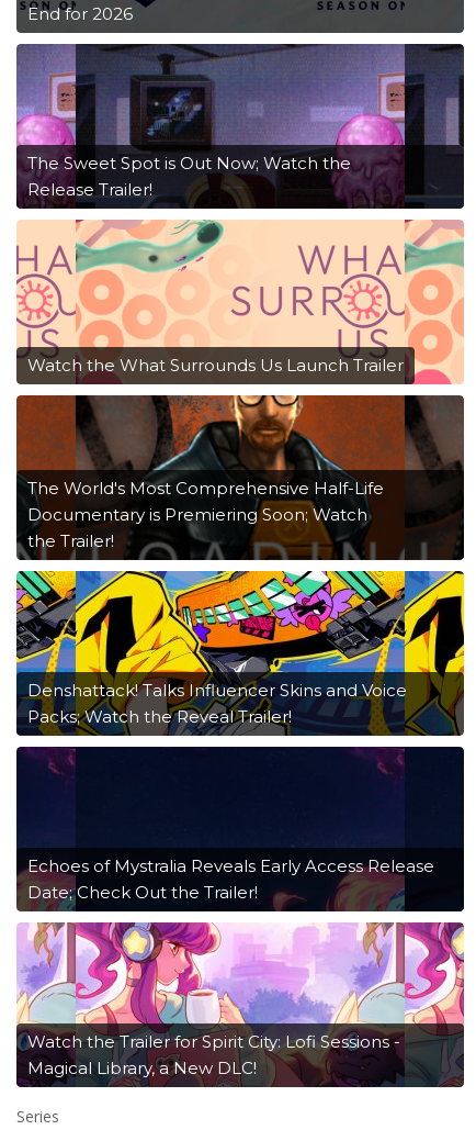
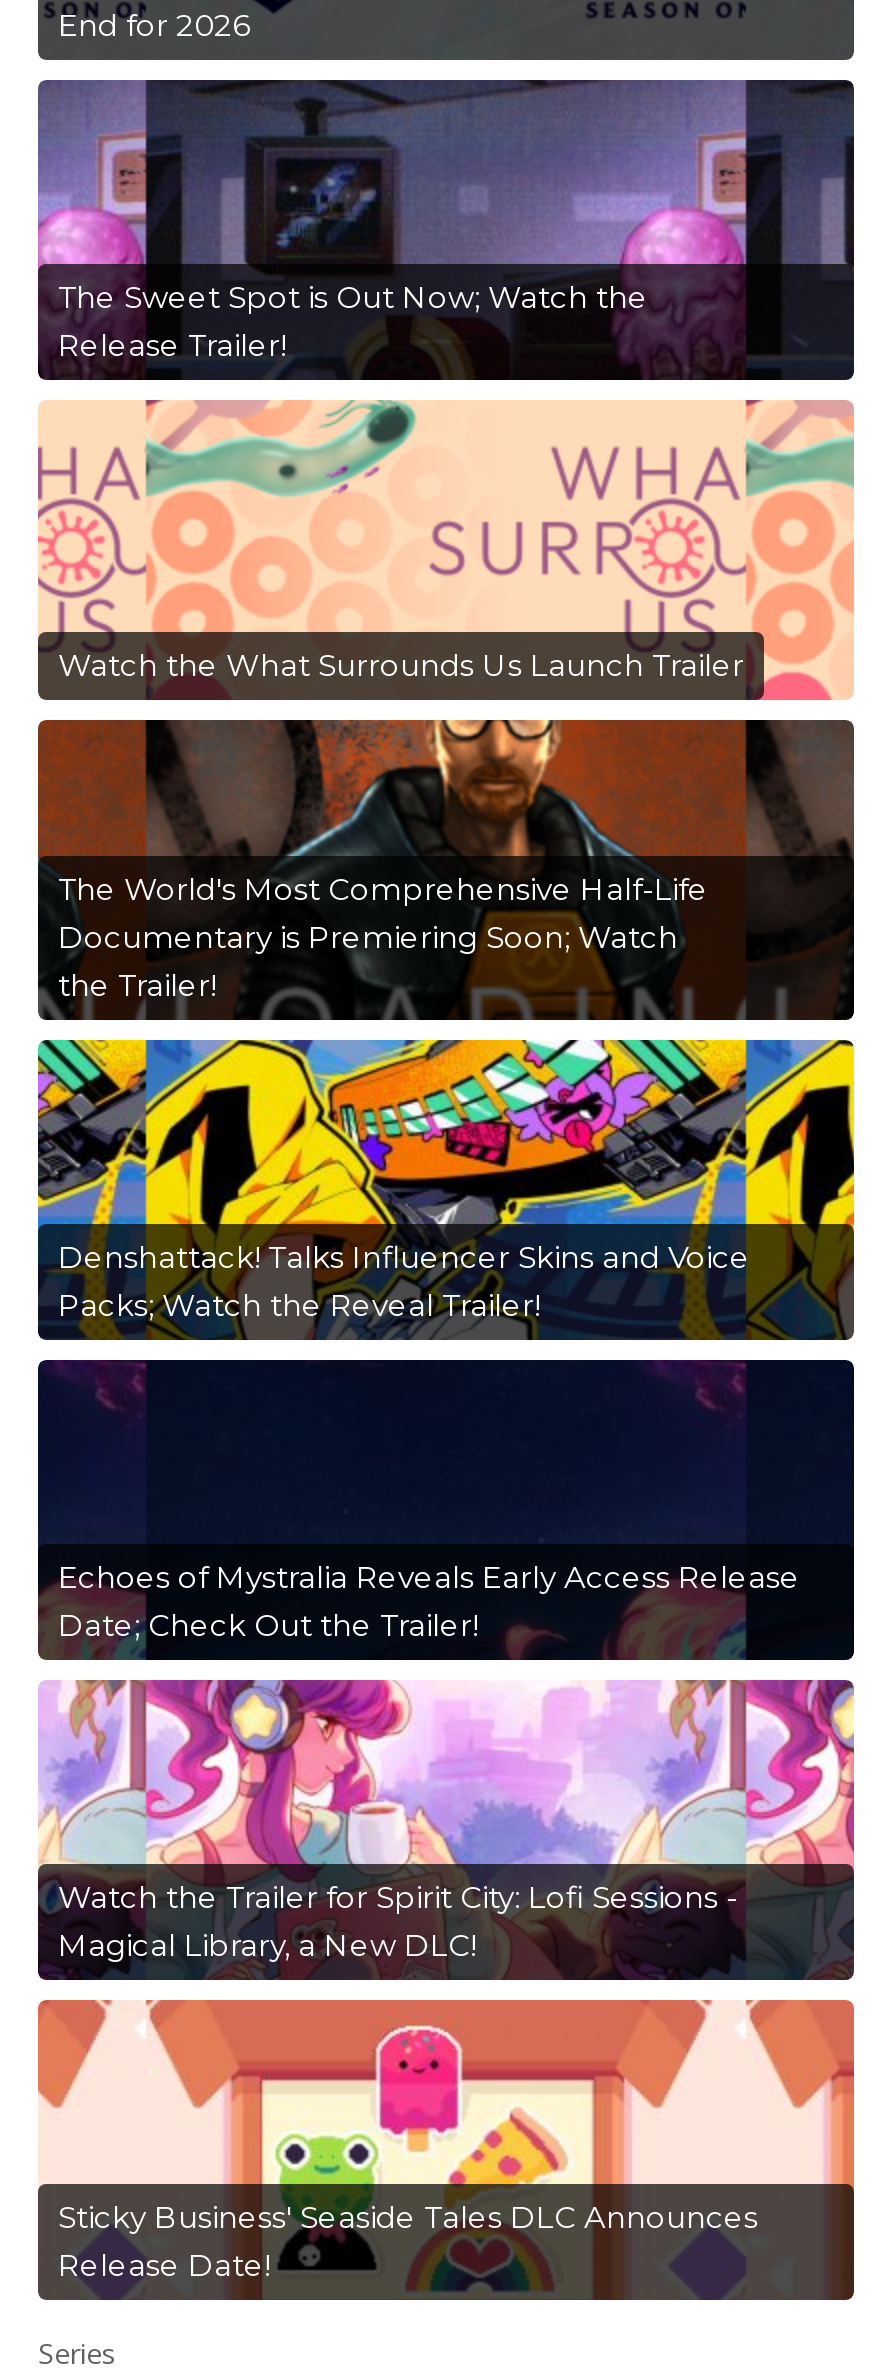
none -> [36,1998,856,2300] [image] | Sticky Business' Seaside Tales DLC Announces | Release Date!

